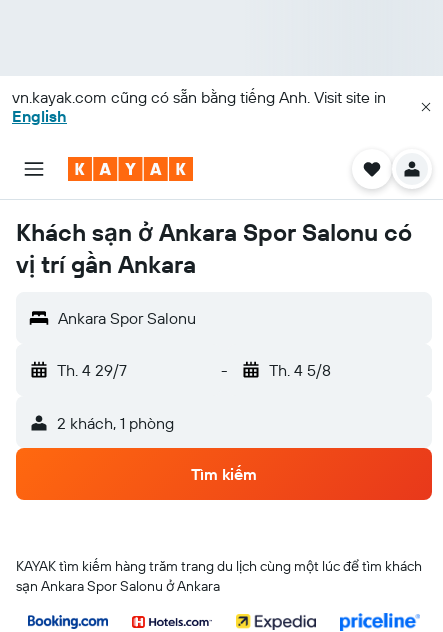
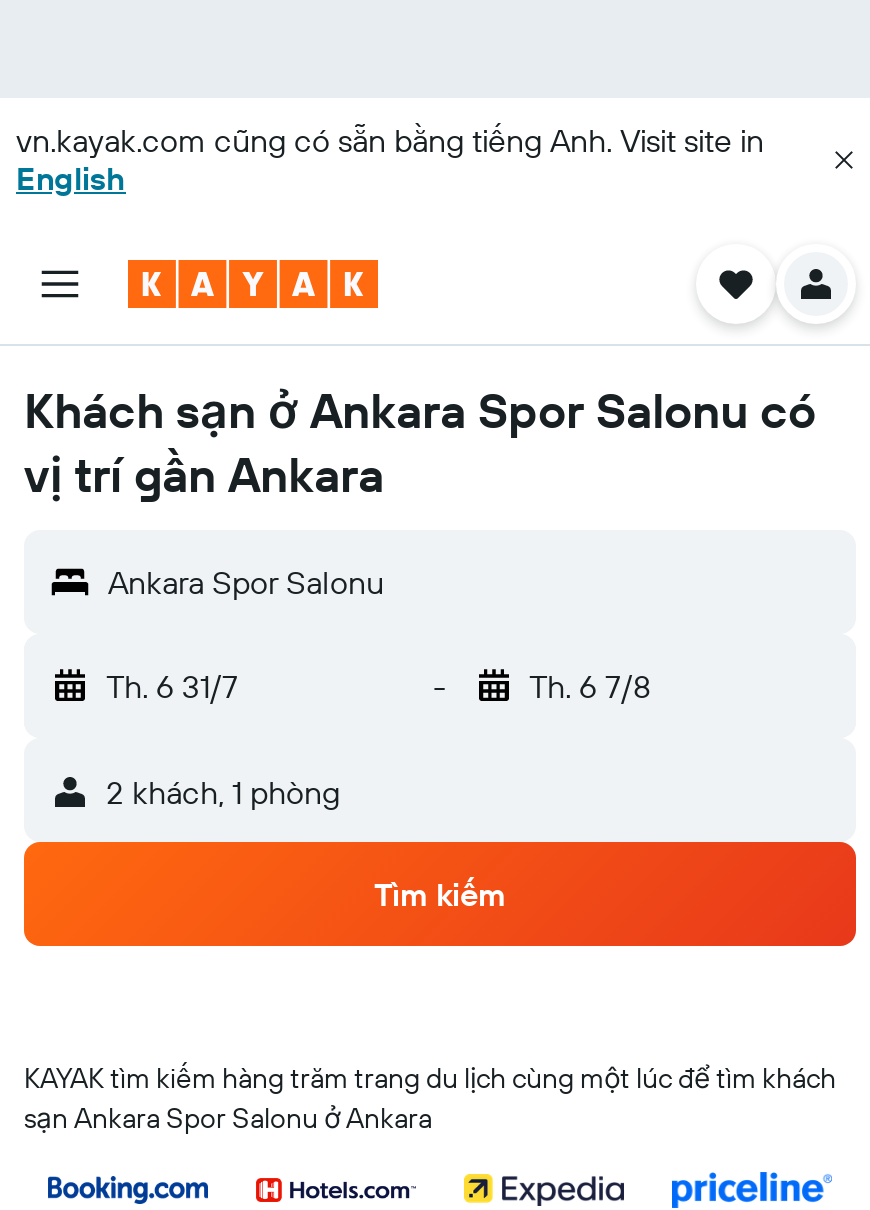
[57,360,127,380] Th. 4 29/7 -> [106,666,238,706] Th. 6 31/7
[268,360,330,380] Th. 4 5/8 -> [529,666,651,706] Th. 6 7/8

